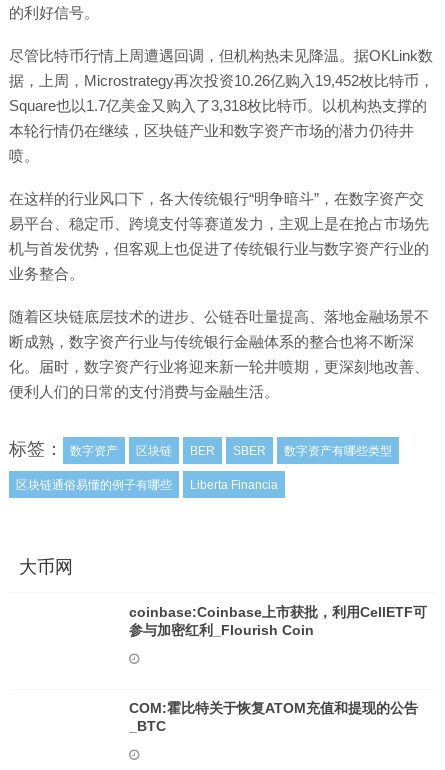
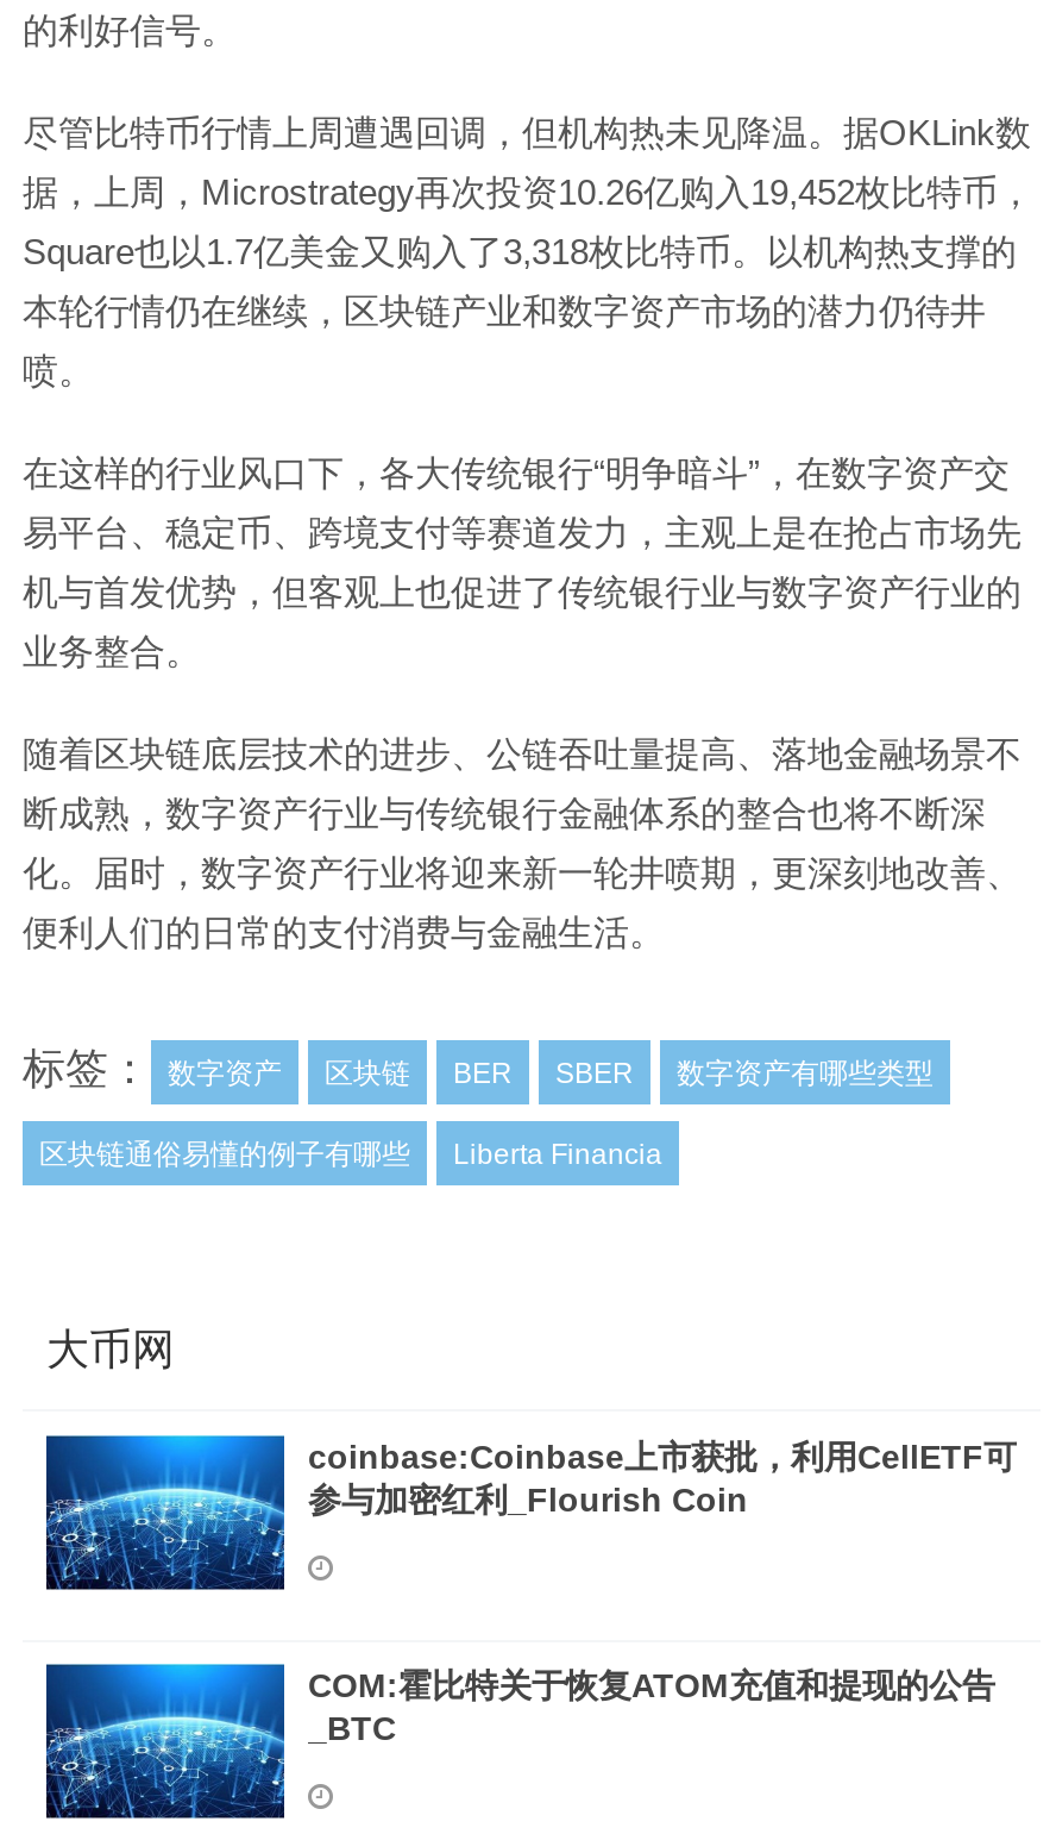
none -> [44,1433,287,1592] [image]
none -> [44,1661,287,1821] [image]

